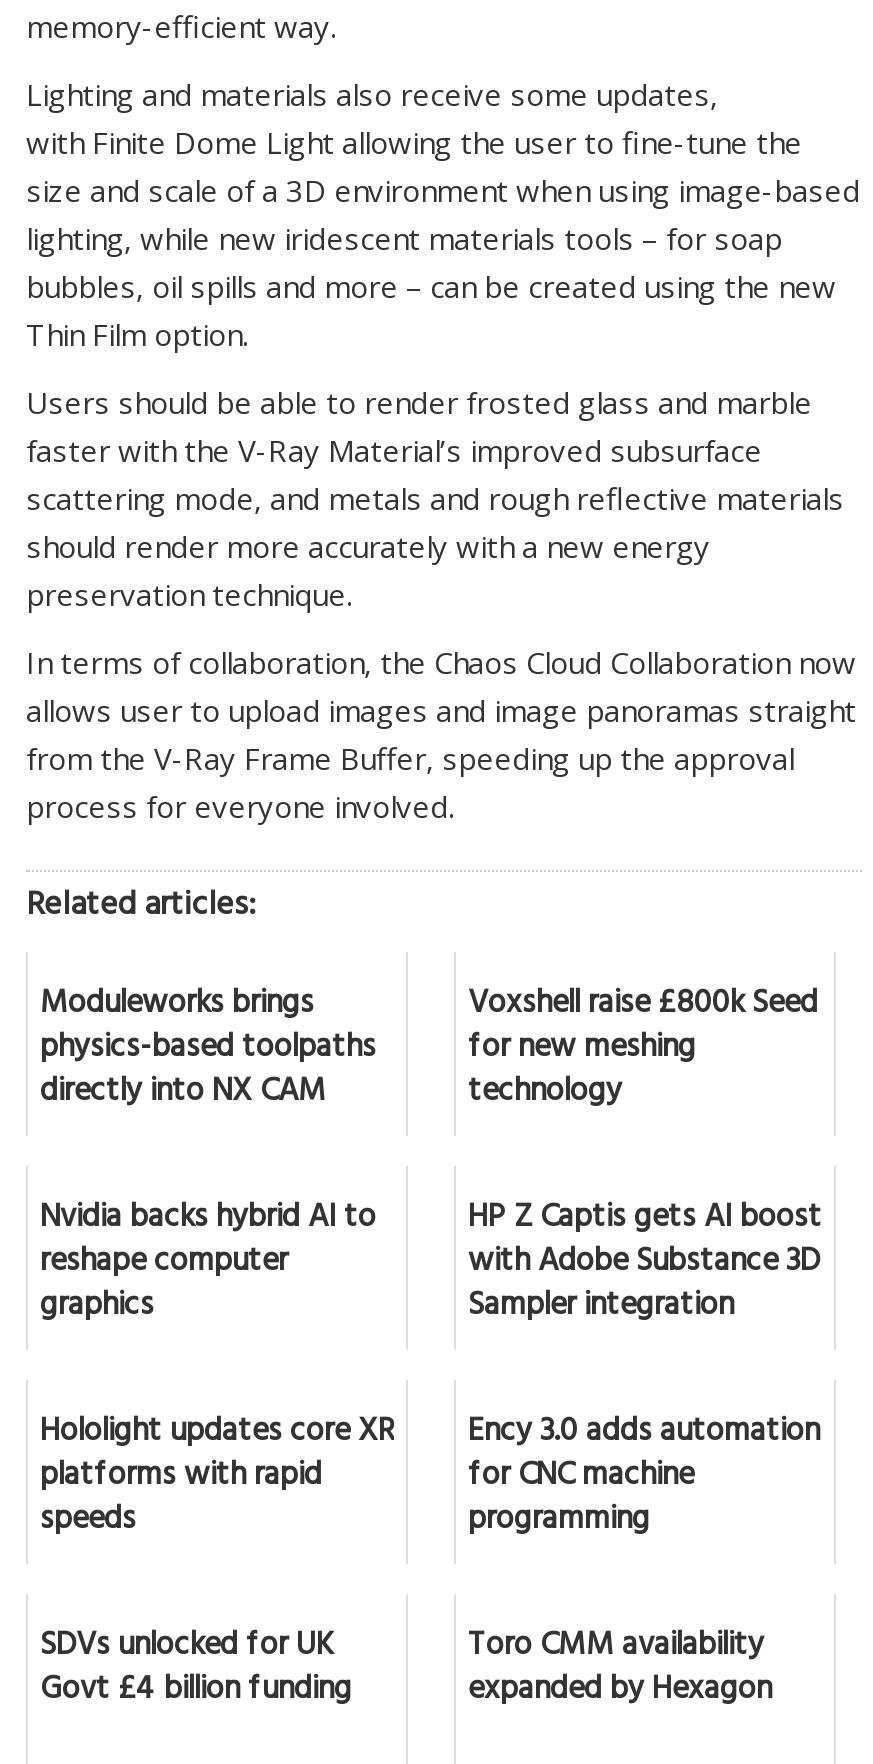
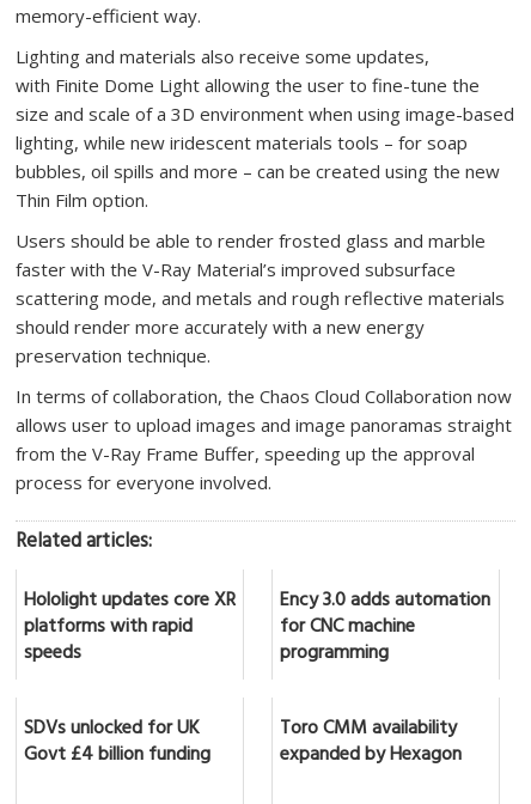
[40,975,376,1123] Moduleworks brings | physics-based toolpaths | directly into NX CAM -> none
[40,975,818,1337] Voxshell raise £800k Seed | for new meshing | technology | Nvidia backs hybrid AI to | reshape computer | graphics -> none
[468,1189,822,1337] HP Z Captis gets AI boost | with Adobe Substance 3D | Sampler integration -> none

